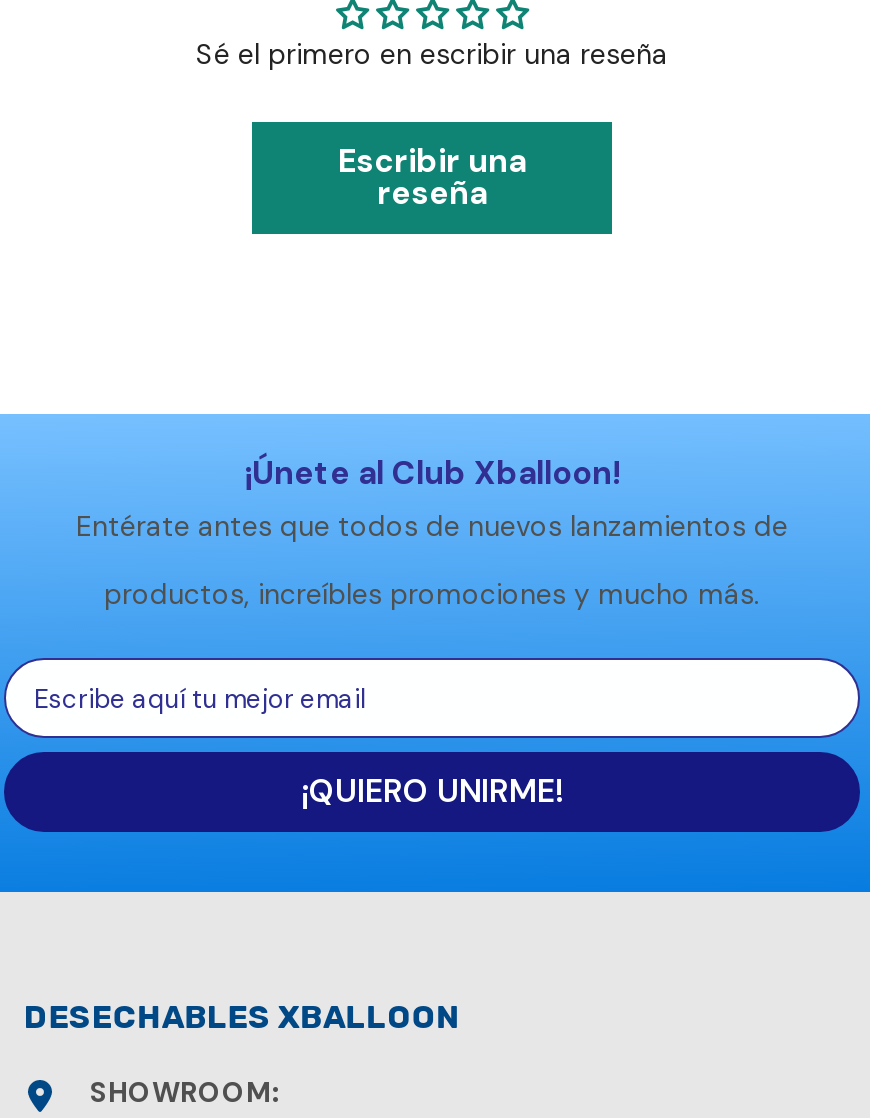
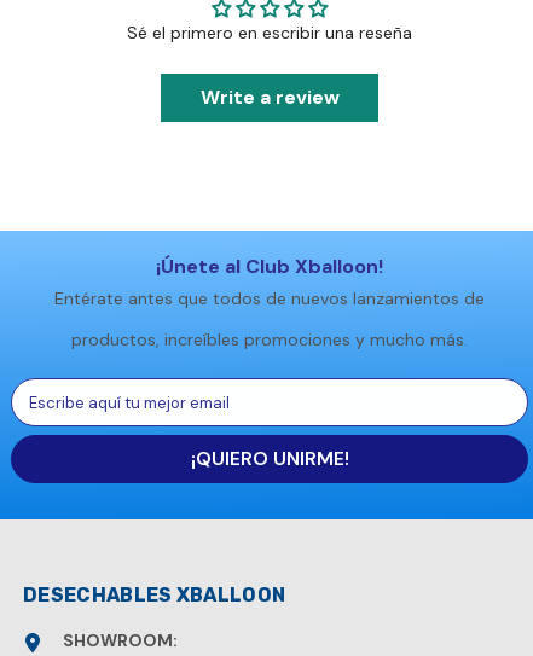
[338,141,526,215] Escribir una | reseña -> [200,85,339,110] Write a review

